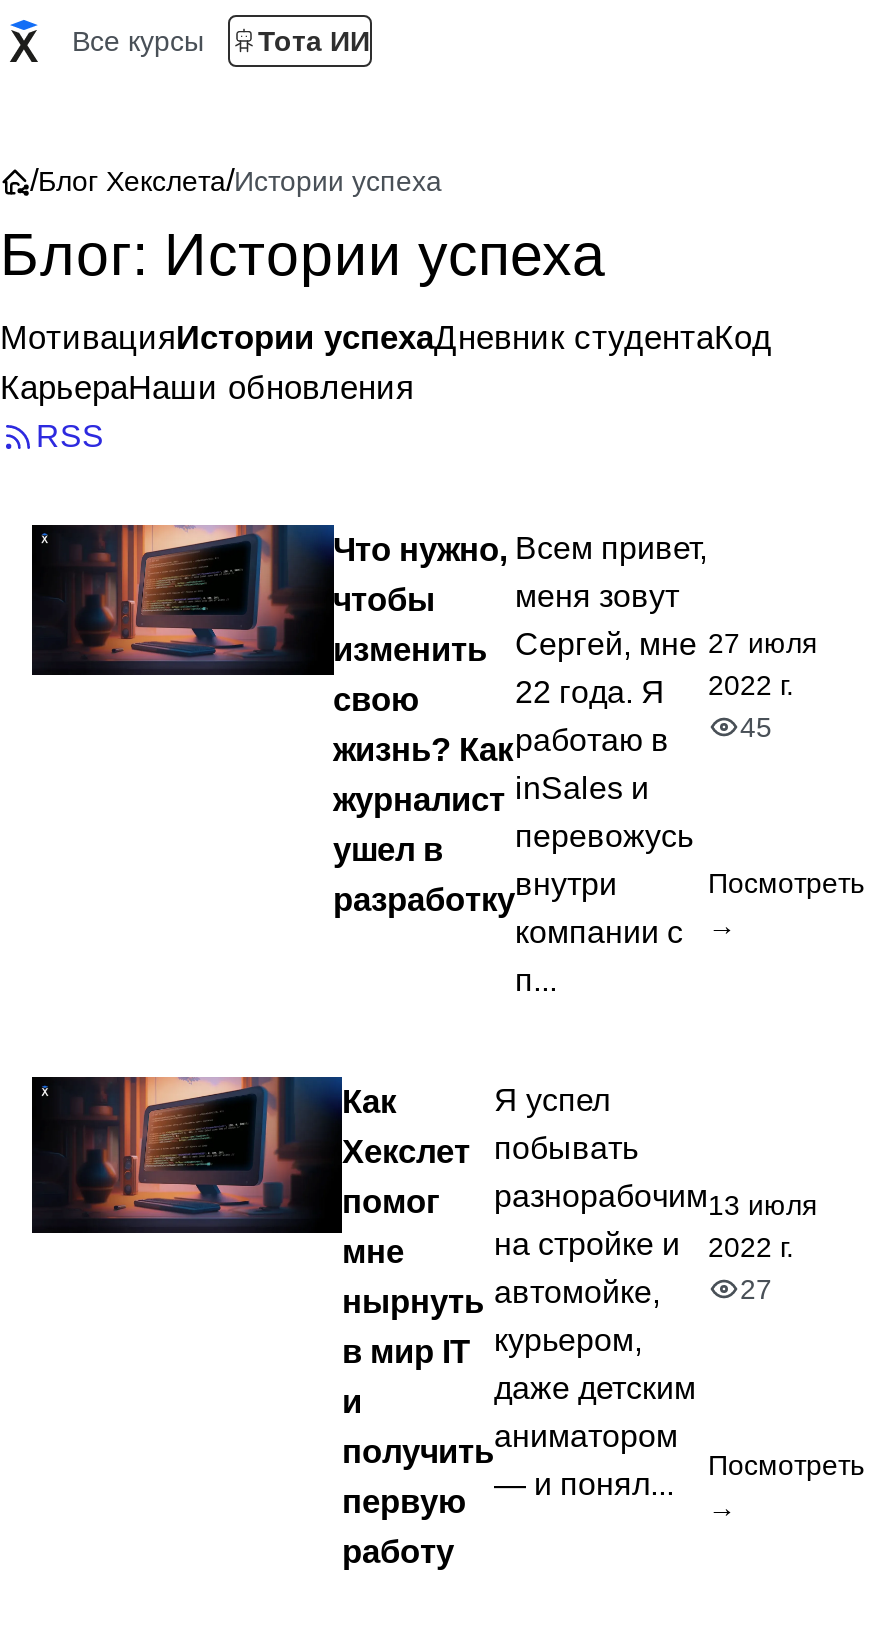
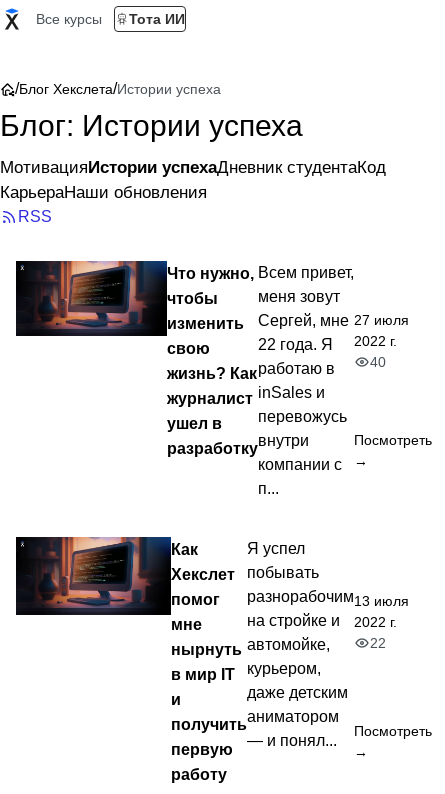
[740,711,772,743] 45 -> [370,354,386,370] 40
[740,1273,772,1305] 27 -> [370,635,386,651] 22

